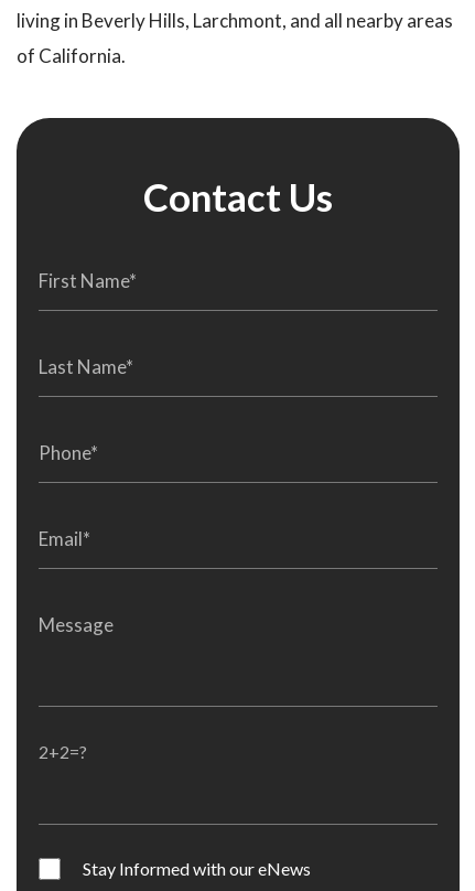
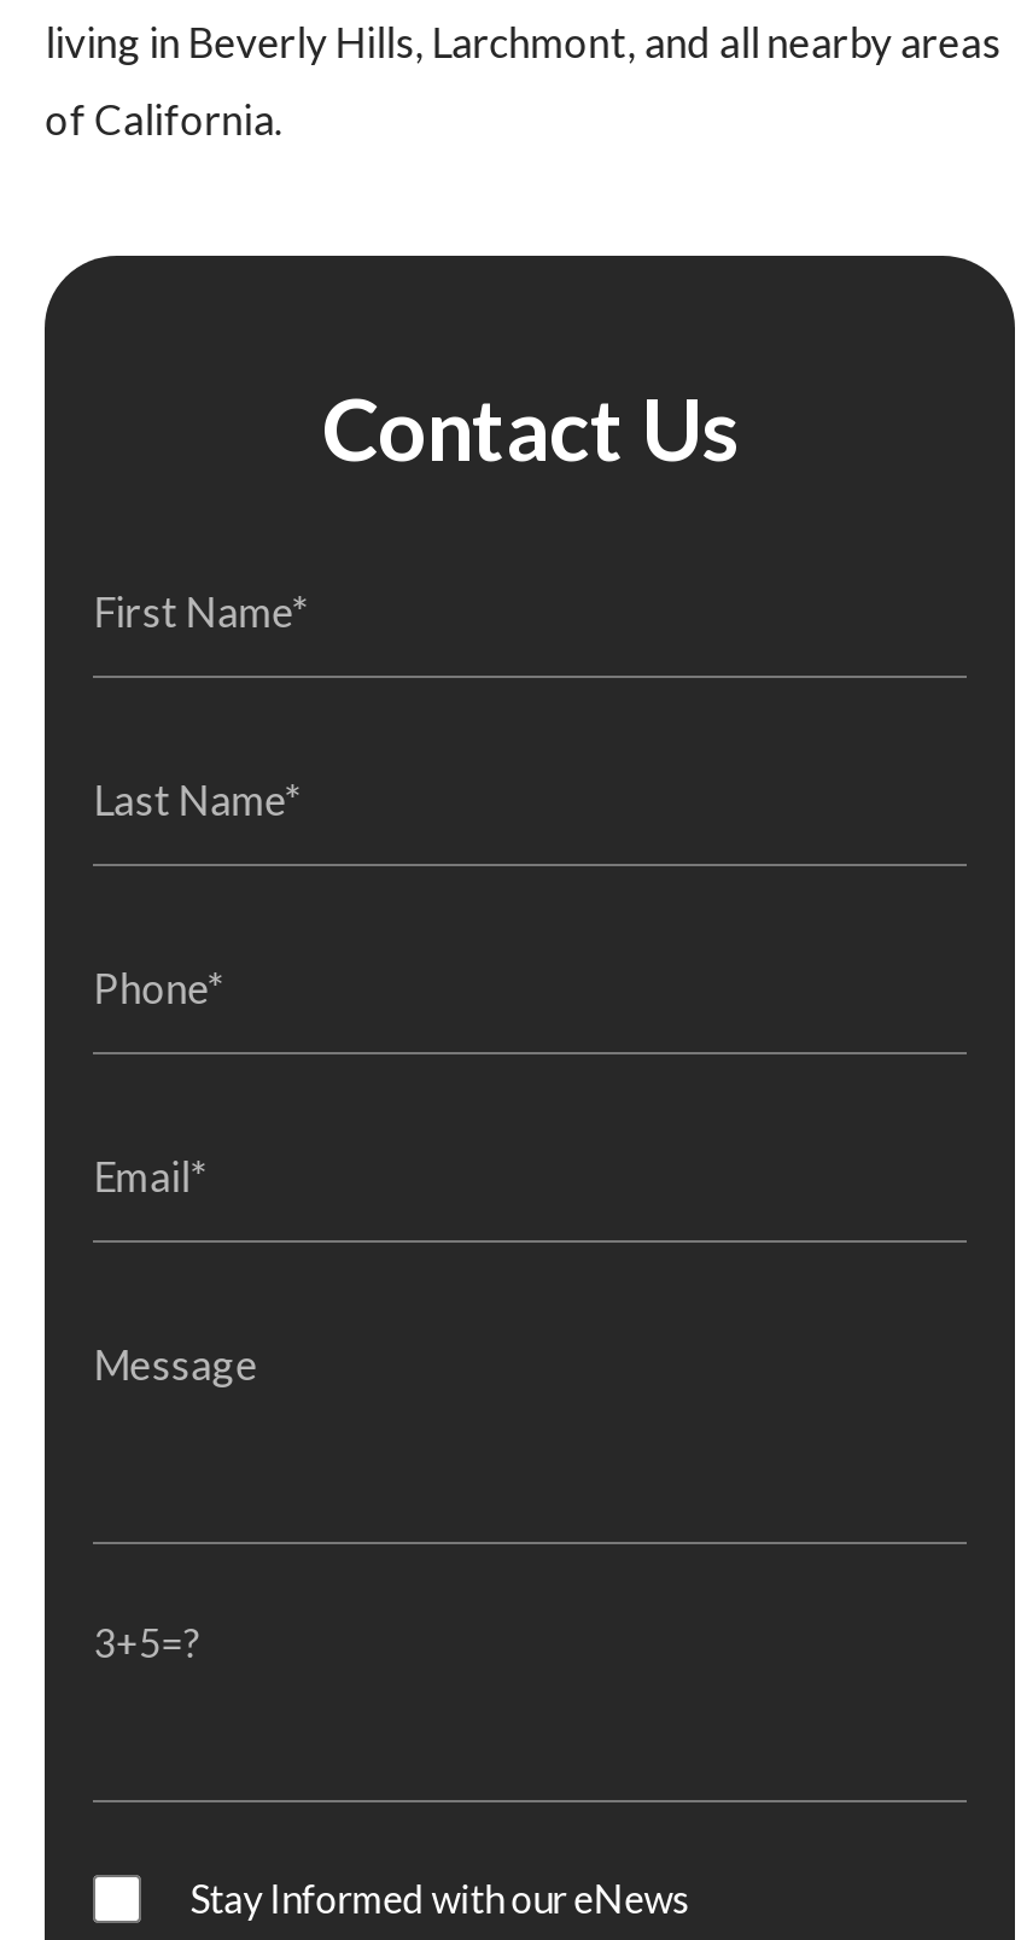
[39,741,87,762] 2+2=? -> [93,1618,200,1664] 3+5=?

